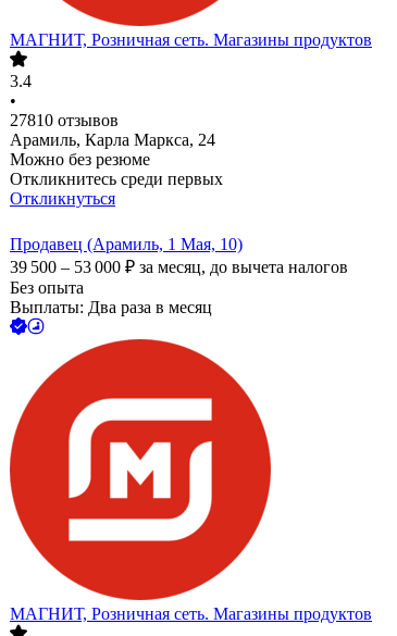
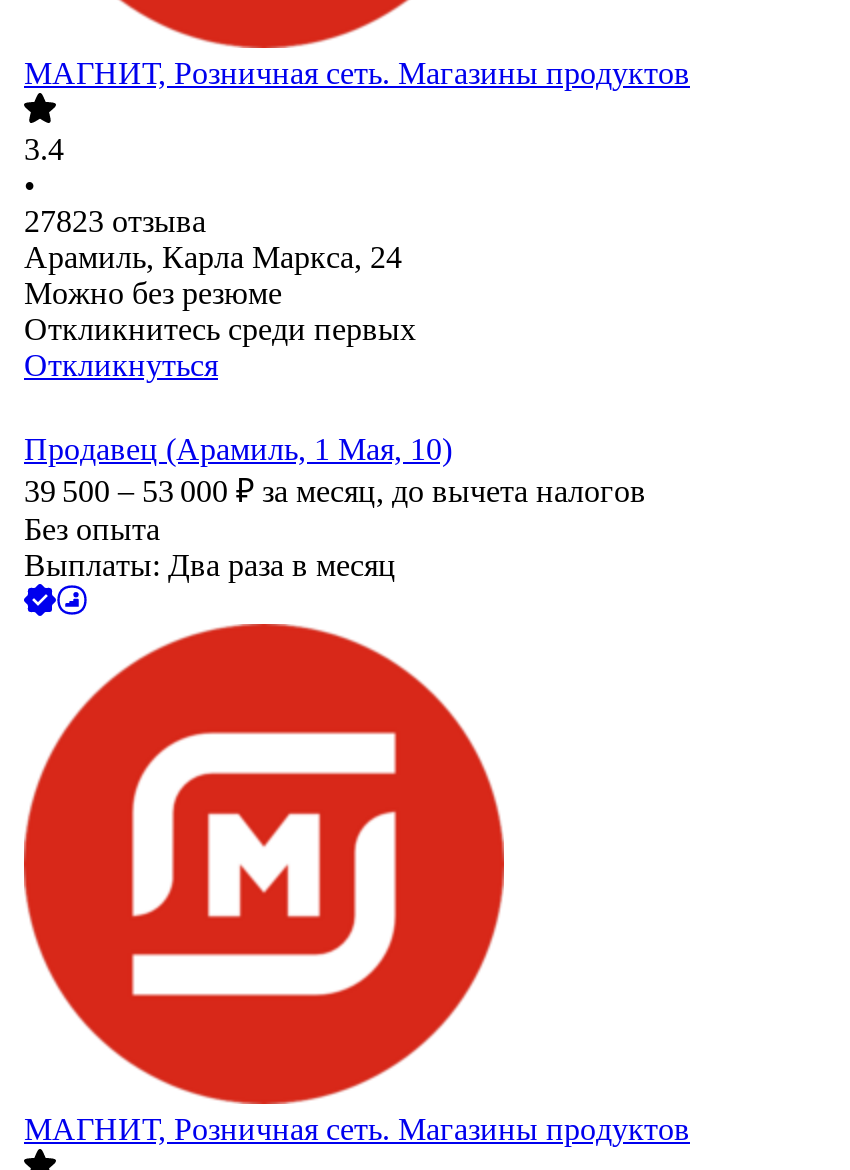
[10,111,119,130] 27810 отзывов -> [24,205,206,239] 27823 отзыва

